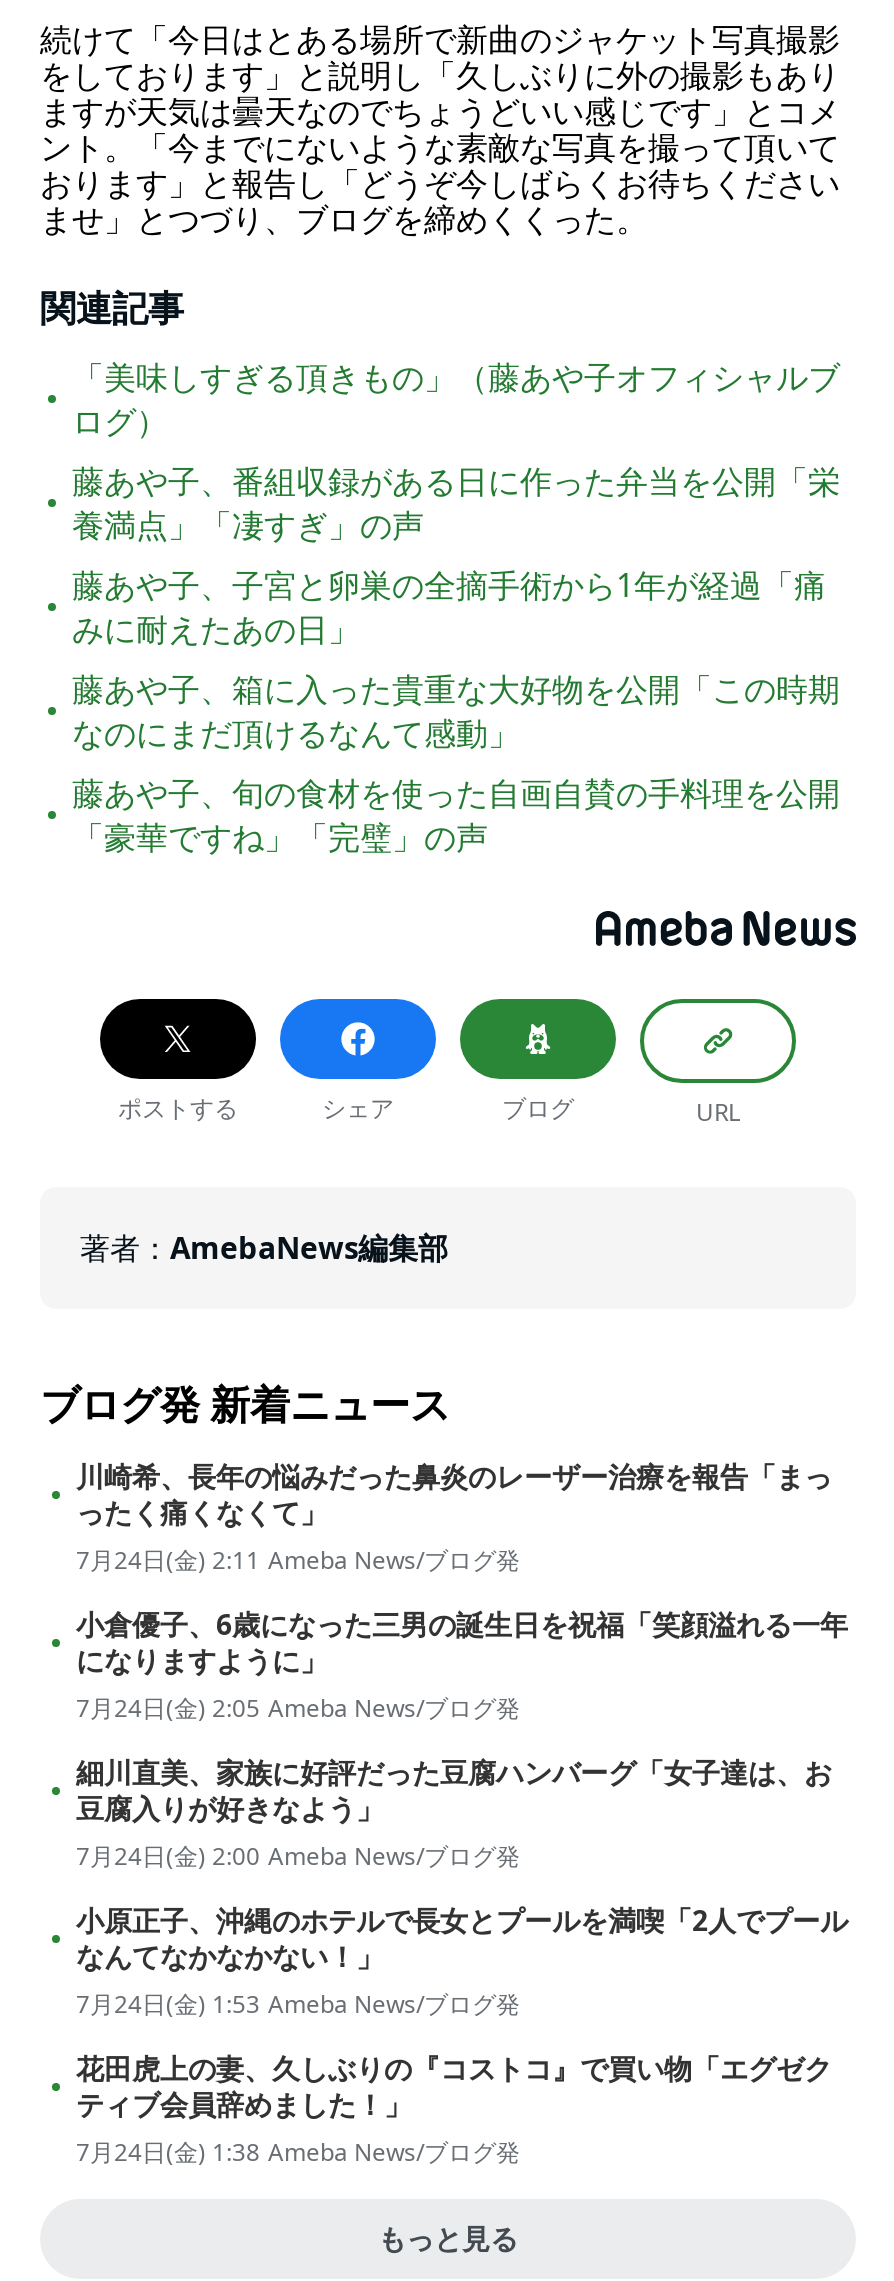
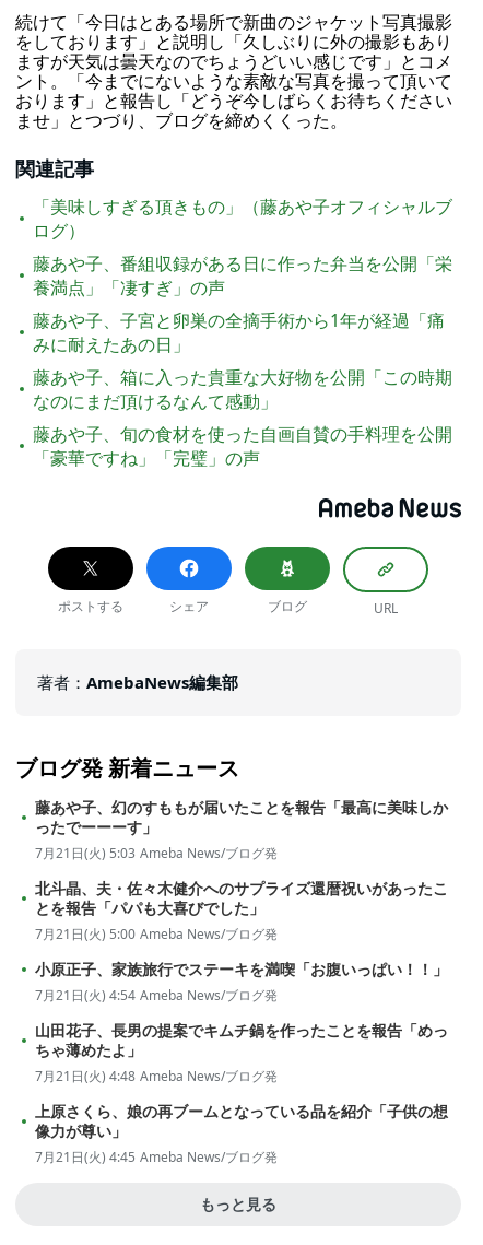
[76,1457,832,1577] 川崎希、長年の悩みだった鼻炎のレーザー治療を報告「まっ | ったく痛くなくて」 | 7月24日(金) 2:11 Ameba News/ブログ発 -> [35,797,448,863] 藤あや子、幻のすももが届いたことを報告「最高に美味しか | ったでーーーす」 | 7月21日(火) 5:03 Ameba News/ブログ発
[76,1605,848,1725] 小倉優子、6歳になった三男の誕生日を祝福「笑顔溢れる一年 | になりますように」 | 7月24日(金) 2:05 Ameba News/ブログ発 -> [35,878,448,943] 北斗晶、夫・佐々木健介へのサプライズ還暦祝いがあったこ | とを報告「パパも大喜びでした」 | 7月21日(火) 5:00 Ameba News/ブログ発
[76,1753,832,1873] 細川直美、家族に好評だった豆腐ハンバーグ「女子達は、お | 豆腐入りが好きなよう」 | 7月24日(金) 2:00 Ameba News/ブログ発 -> [35,959,448,1005] 小原正子、家族旅行でステーキを満喫「お腹いっぱい！！」 | 7月21日(火) 4:54 Ameba News/ブログ発
[76,1901,848,2021] 小原正子、沖縄のホテルで長女とプールを満喫「2人でプール | なんてなかなかない！」 | 7月24日(金) 1:53 Ameba News/ブログ発 -> [35,1020,448,1086] 山田花子、長男の提案でキムチ鍋を作ったことを報告「めっ | ちゃ薄めたよ」 | 7月21日(火) 4:48 Ameba News/ブログ発
[76,2049,832,2169] 花田虎上の妻、久しぶりの『コストコ』で買い物「エグゼク | ティブ会員辞めました！」 | 7月24日(金) 1:38 Ameba News/ブログ発 -> [35,1101,448,1166] 上原さくら、娘の再ブームとなっている品を紹介「子供の想 | 像力が尊い」 | 7月21日(火) 4:45 Ameba News/ブログ発

